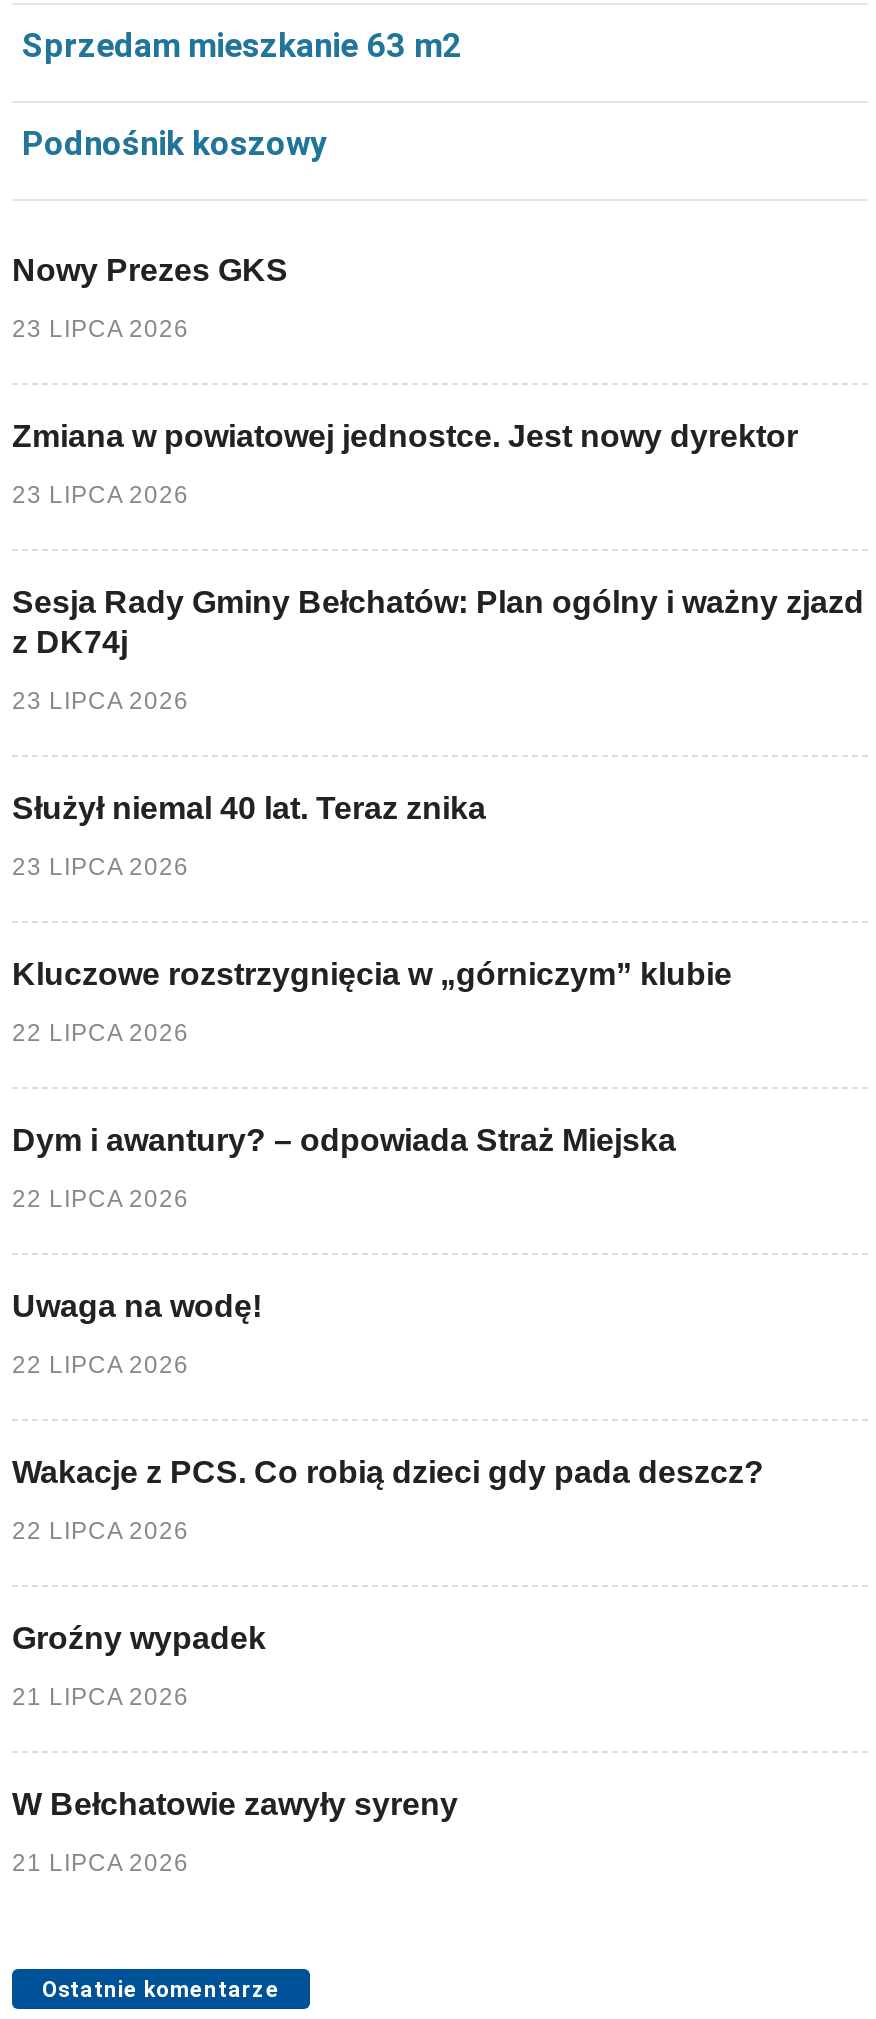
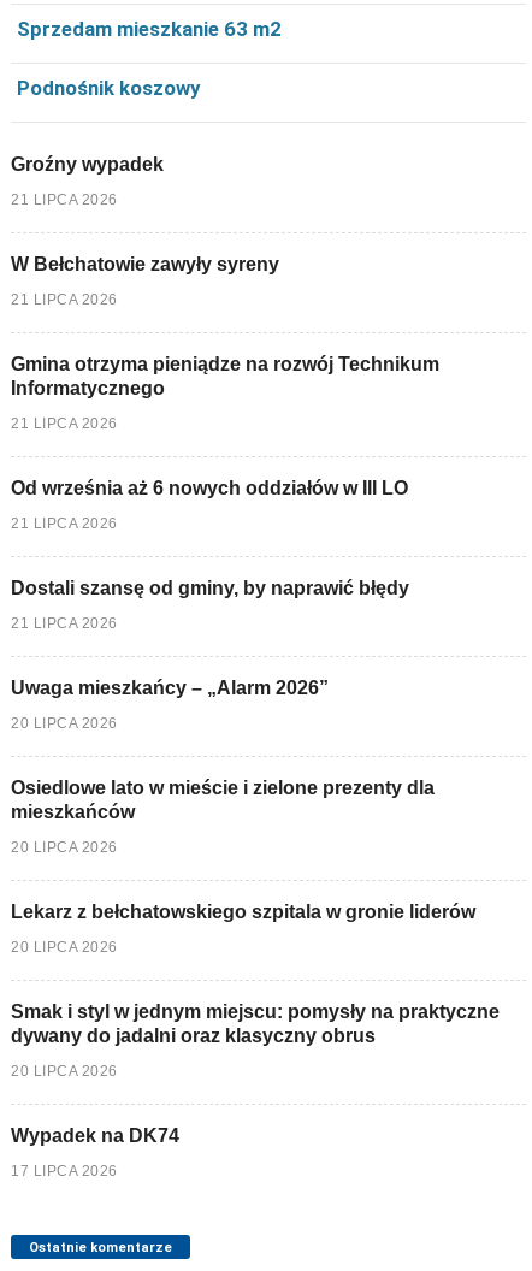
[12,253,864,1545] Nowy Prezes GKS | 23 LIPCA 2026 | Zmiana w powiatowej jednostce. Jest nowy dyrektor | 23 LIPCA 2026 | Sesja Rady Gminy Bełchatów: Plan ogólny i ważny zjazd | z DK74j | 23 LIPCA 2026 | Służył niemal 40 lat. Teraz znika | 23 LIPCA 2026 | Kluczowe rozstrzygnięcia w „górniczym” klubie | 22 LIPCA 2026 | Dym i awantury? – odpowiada Straż Miejska | 22 LIPCA 2026 | Uwaga na wodę! | 22 LIPCA 2026 | Wakacje z PCS. Co robią dzieci gdy pada deszcz? | 22 LIPCA 2026 -> none
moved [12,1621,458,1877] -> [11,154,279,308]: Groźny wypadek | 21 LIPCA 2026 | W Bełchatowie zawyły syreny | 21 LIPCA 2026
none -> [11,354,500,1180] Gmina otrzyma pieniądze na rozwój Technikum | Informatycznego | 21 LIPCA 2026 | Od września aż 6 nowych oddziałów w III LO | 21 LIPCA 2026 | Dostali szansę od gminy, by naprawić błędy | 21 LIPCA 2026 | Uwaga mieszkańcy – „Alarm 2026” | 20 LIPCA 2026 | Osiedlowe lato w mieście i zielone prezenty dla | mieszkańców | 20 LIPCA 2026 | Lekarz z bełchatowskiego szpitala w gronie liderów | 20 LIPCA 2026 | Smak i styl w jednym miejscu: pomysły na praktyczne | dywany do jadalni oraz klasyczny obrus | 20 LIPCA 2026 | Wypadek na DK74 | 17 LIPCA 2026

